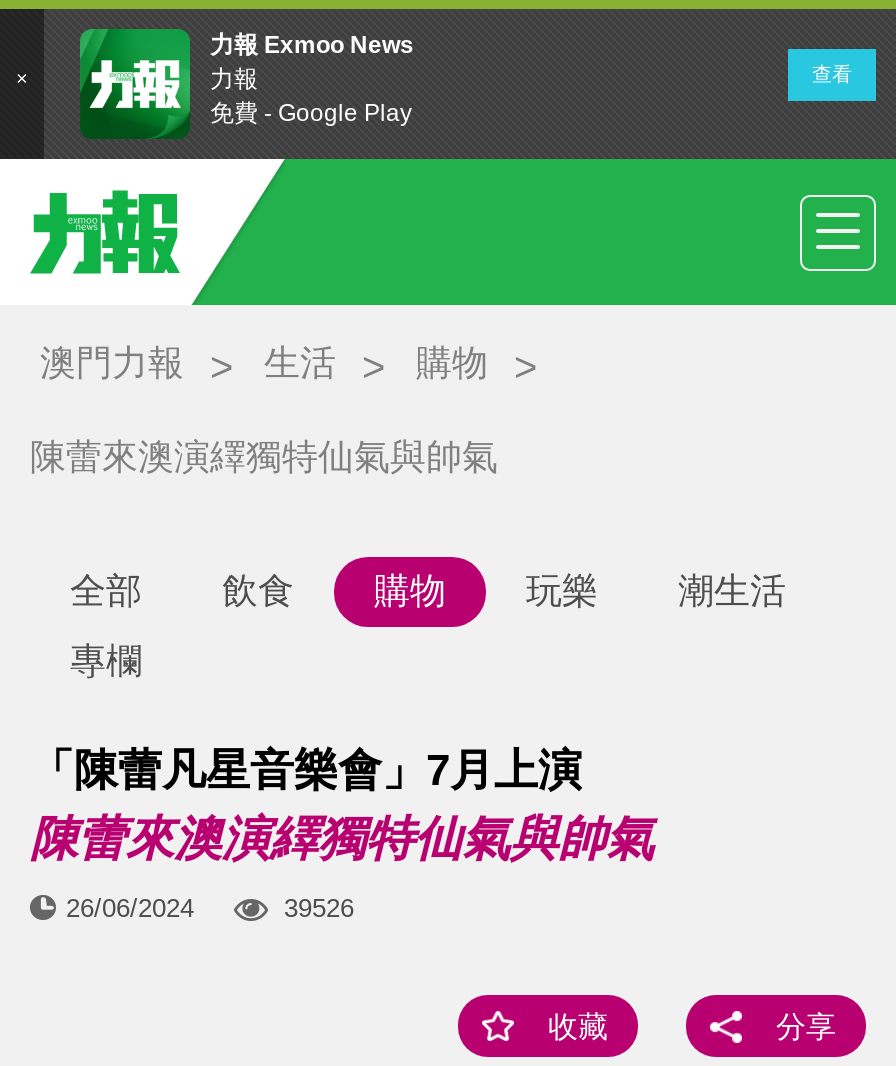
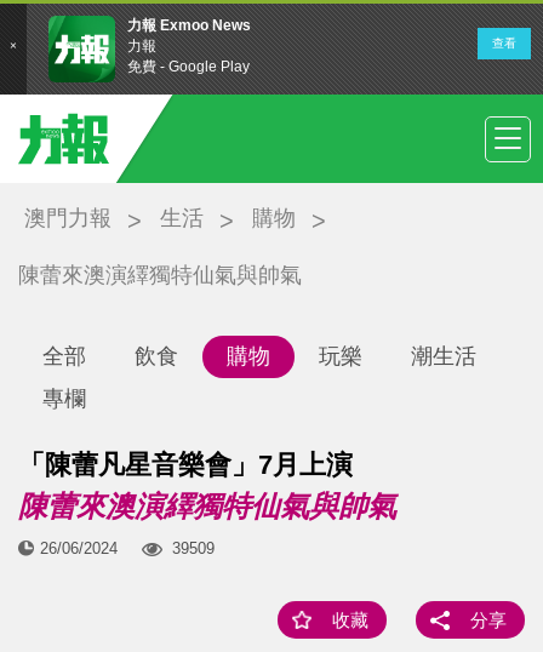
[284,893,354,923] 39526 -> [172,539,215,557] 39509

